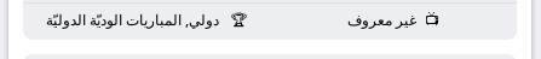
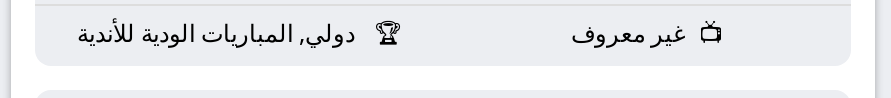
[46,10,219,30] دولي, المباريات الوديّة الدوليّة -> [77,16,355,50] دولي, المباريات الودية للأندية

